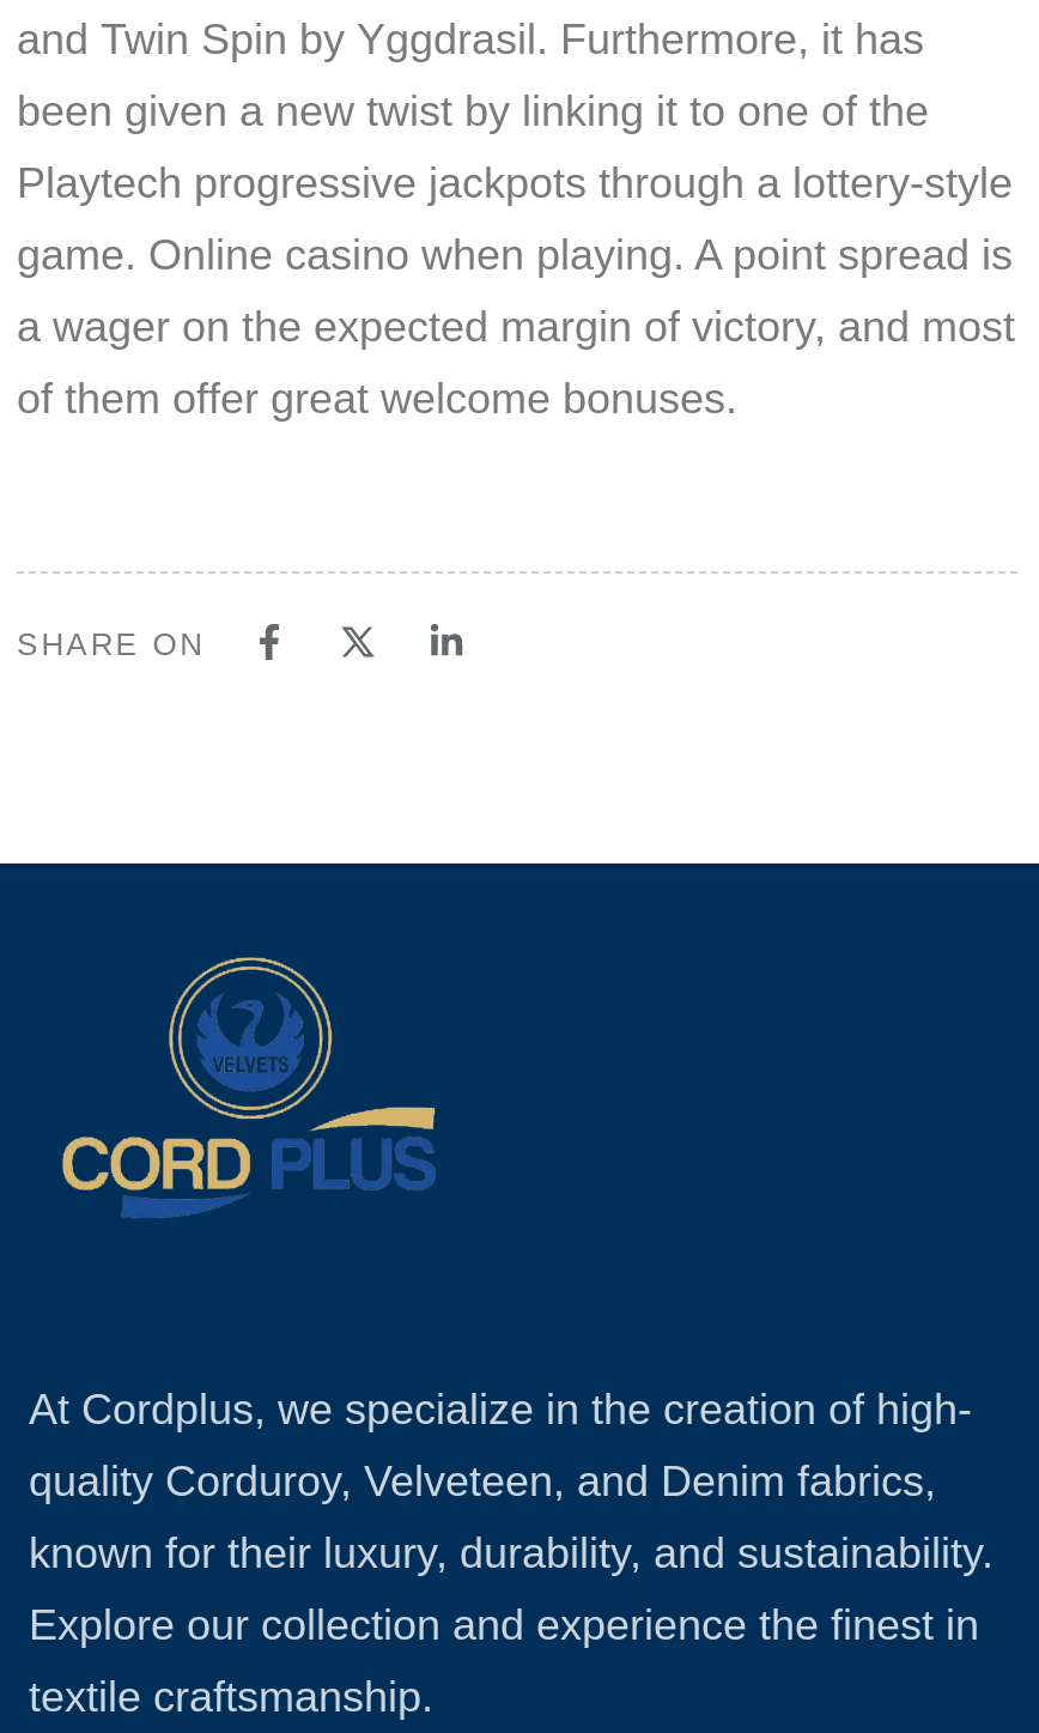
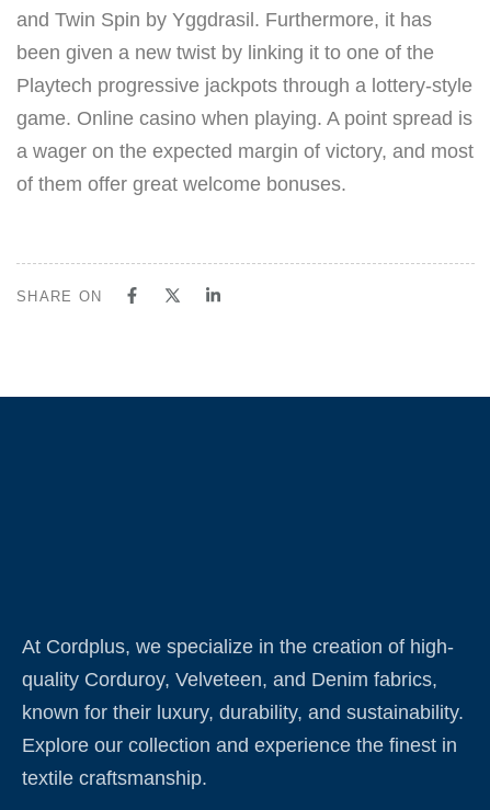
[60,955,438,1218] [image] -> none

